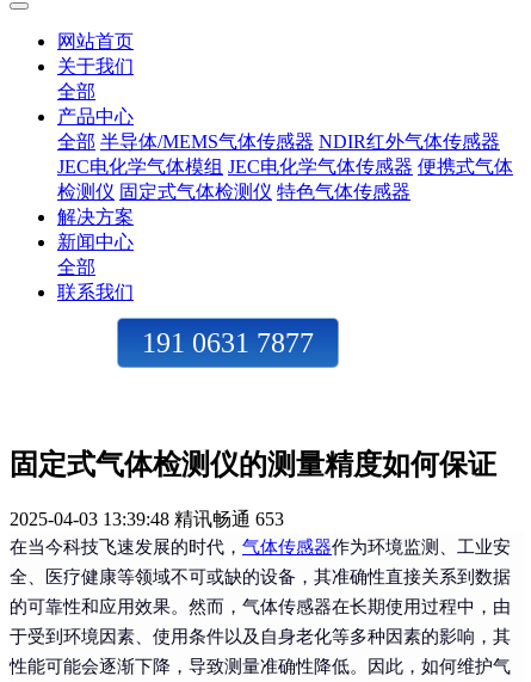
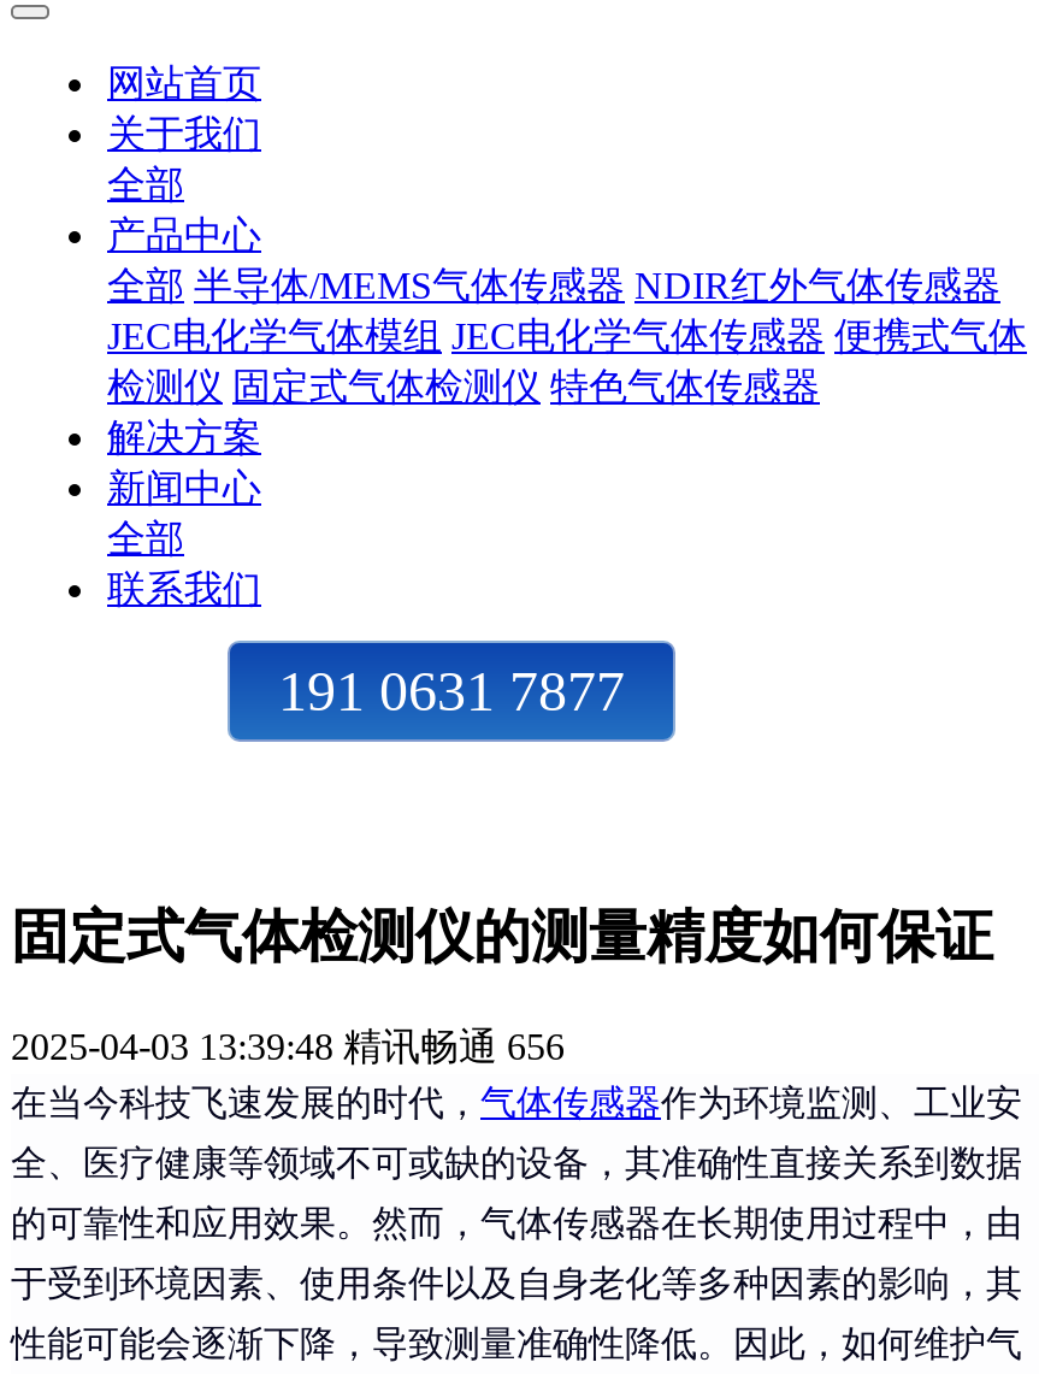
[10,509,284,529] 2025-04-03 13:39:48 精讯畅通 653 -> [11,1026,565,1067] 2025-04-03 13:39:48 精讯畅通 656

